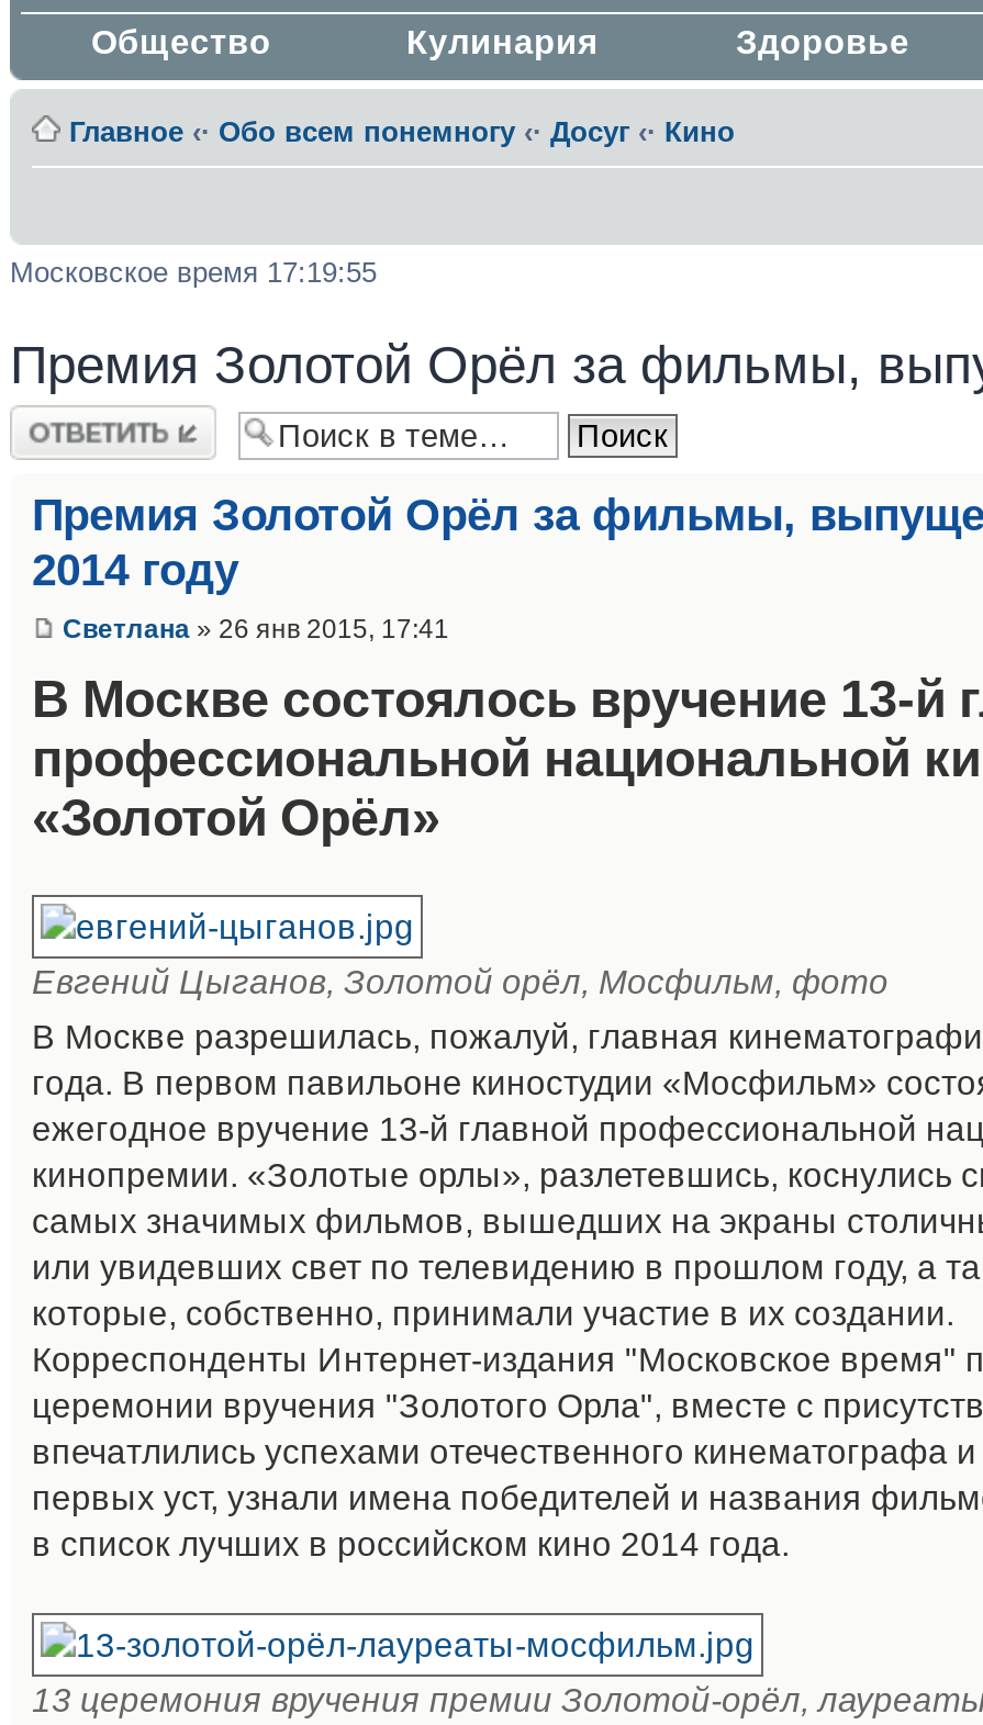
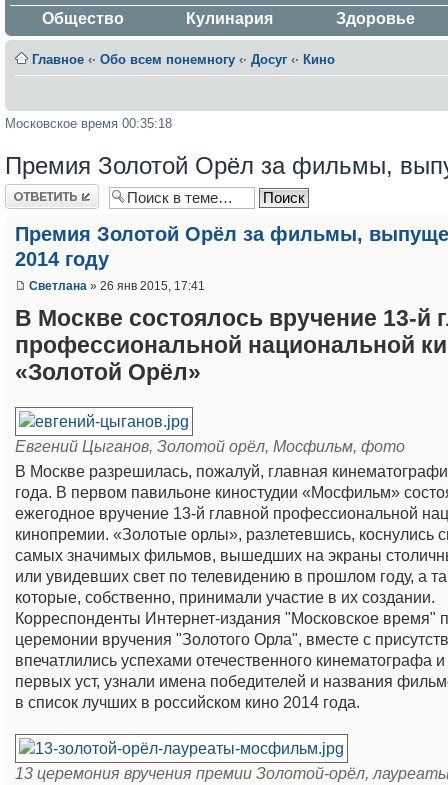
[10,255,377,288] Московское время 17:19:55 -> [5,116,172,131] Московское время 00:35:18

